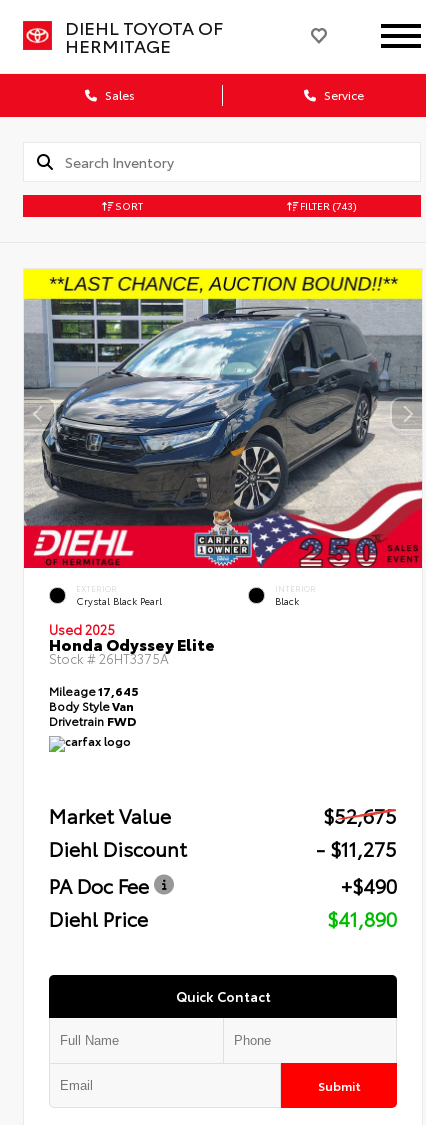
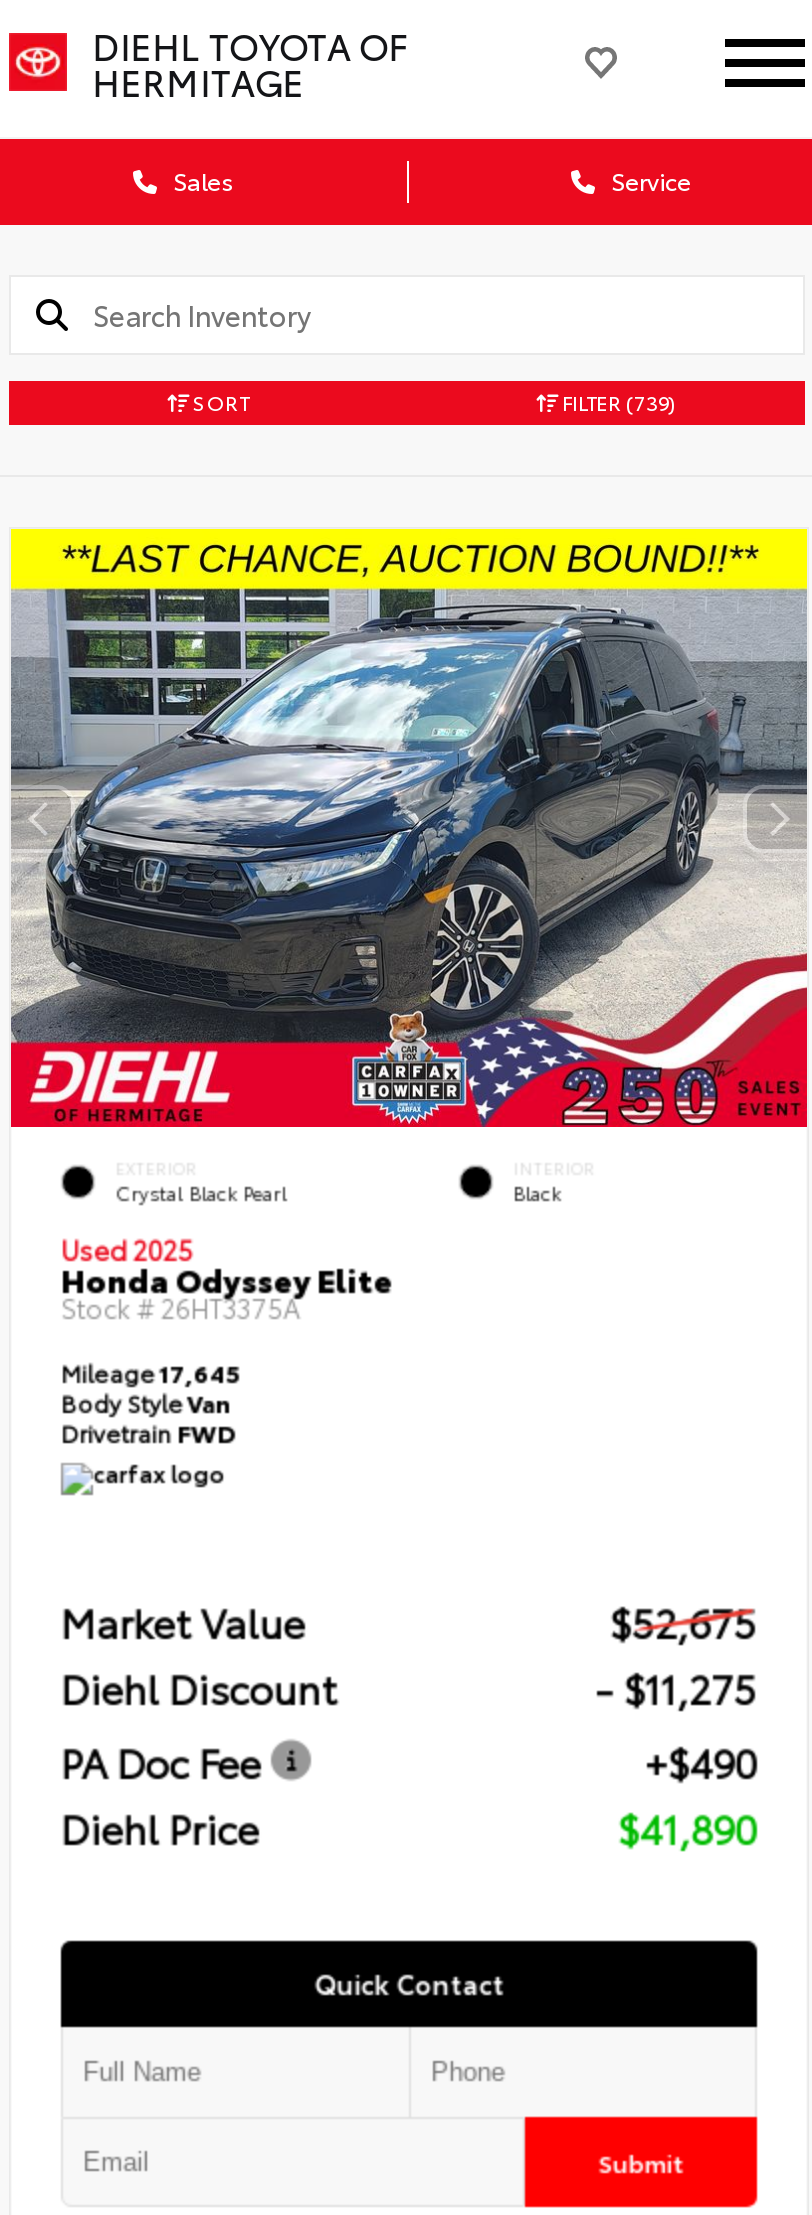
[297,198,356,213] FILTER (743) -> [558,387,676,417] FILTER (739)

